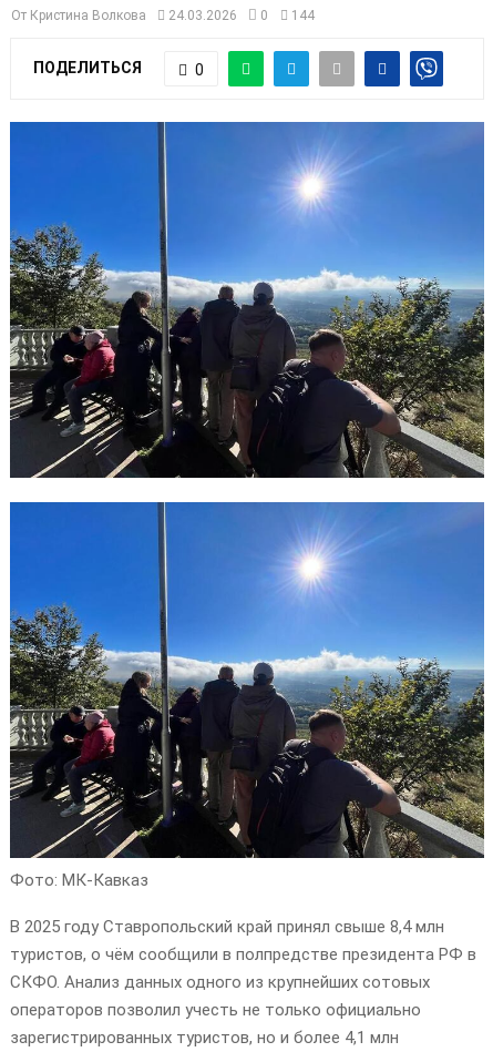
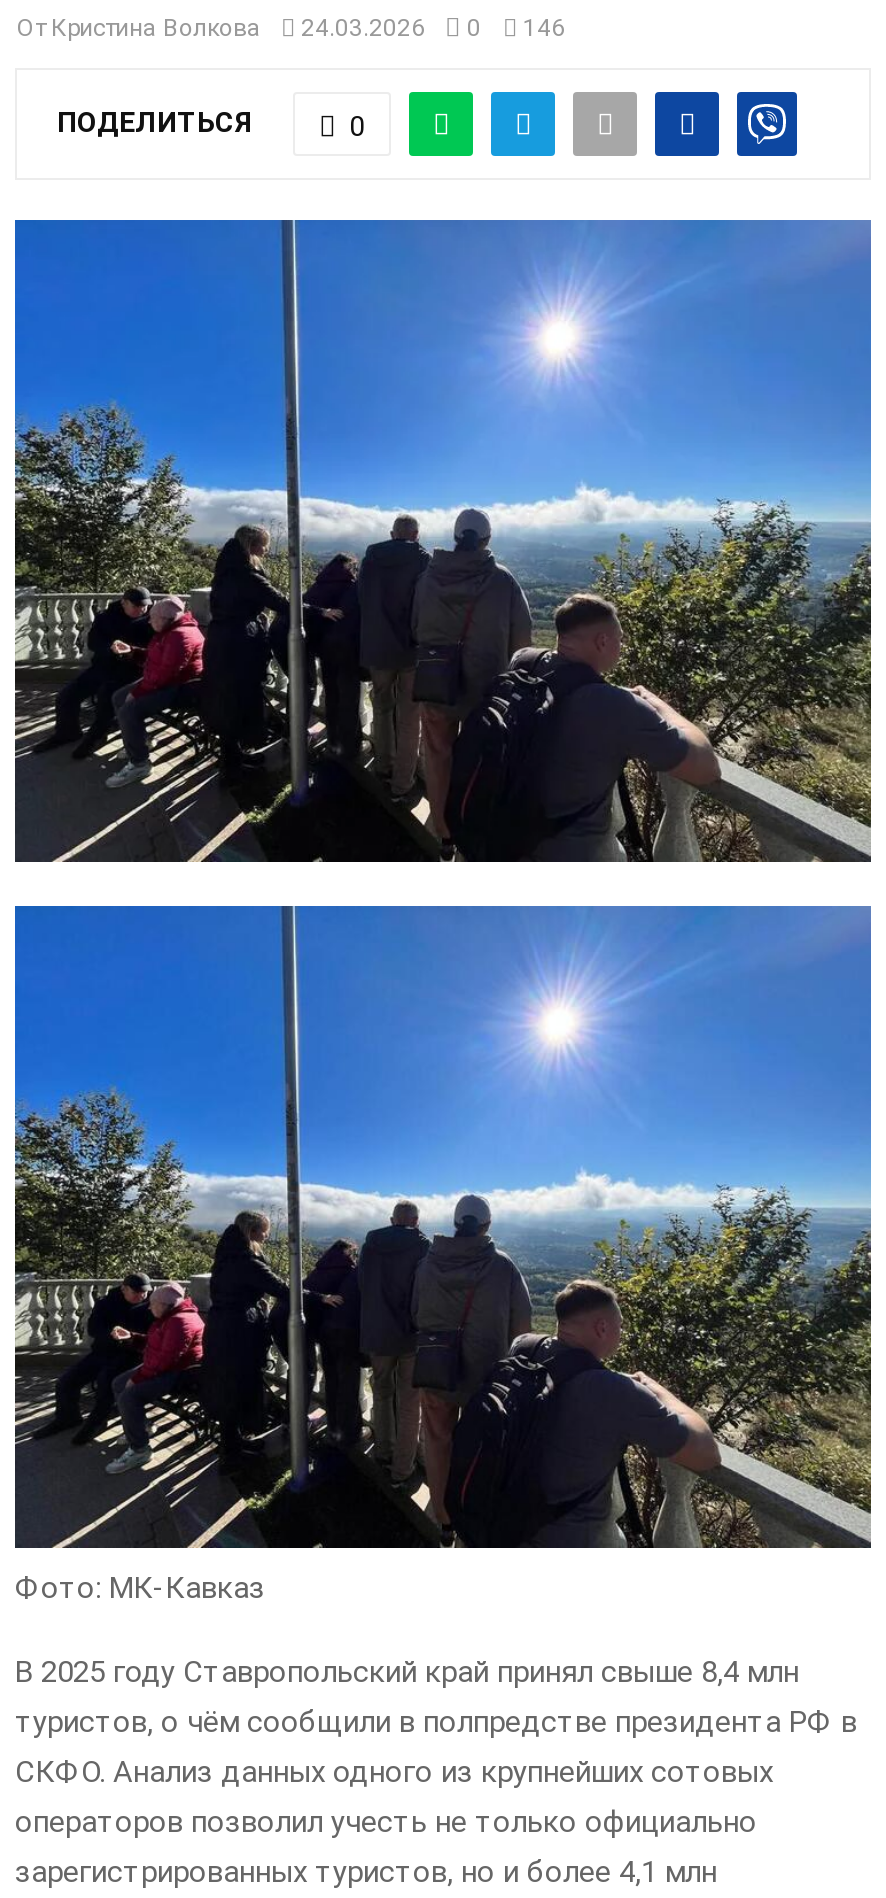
[291,8,315,23] 144 -> [523,14,565,42] 146

